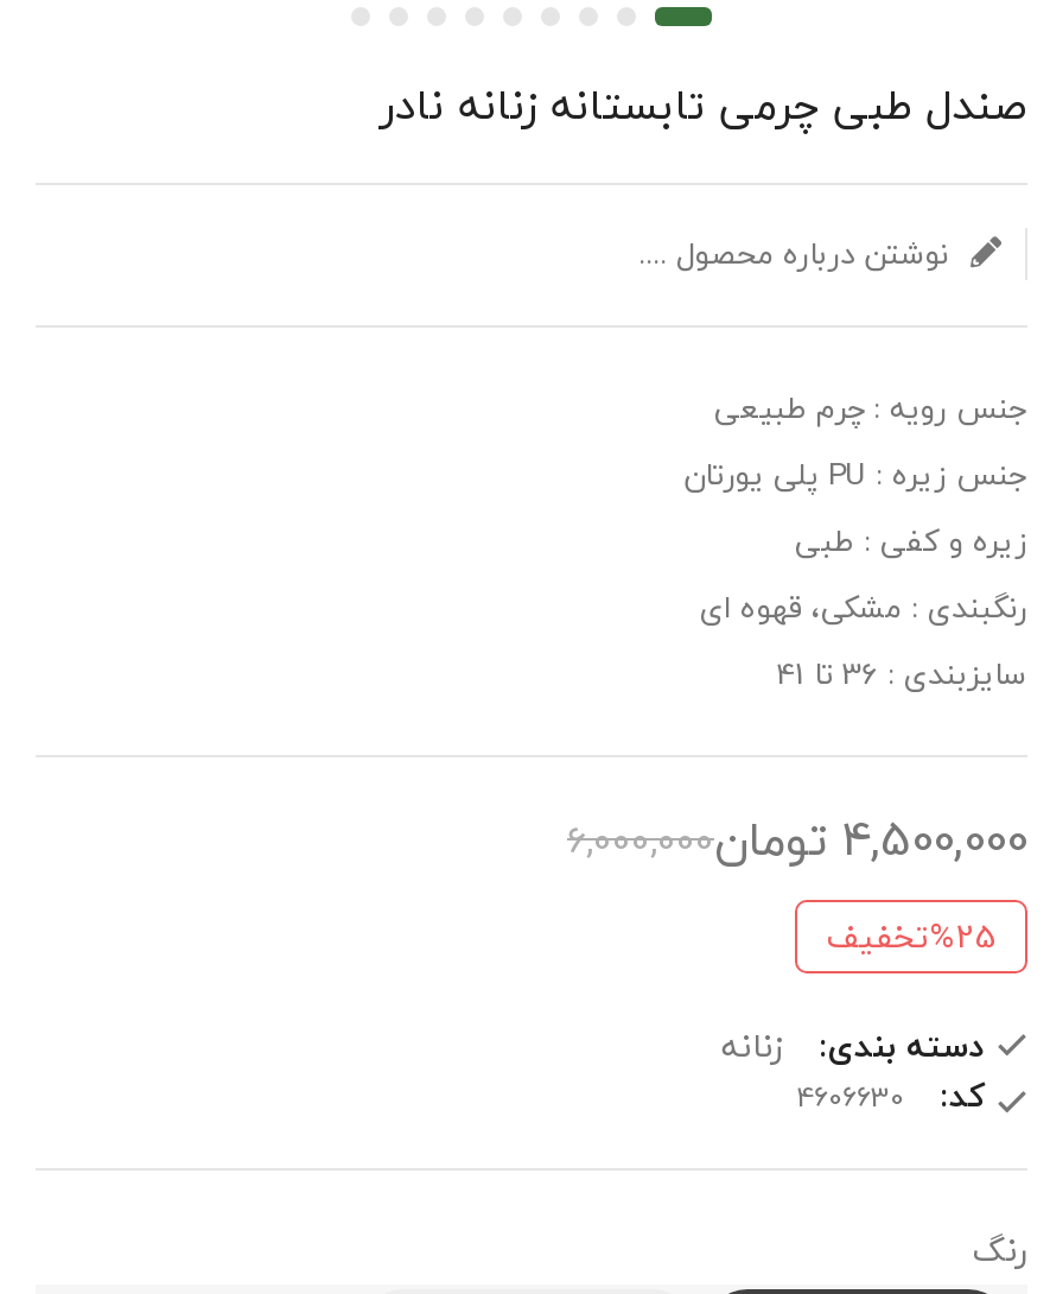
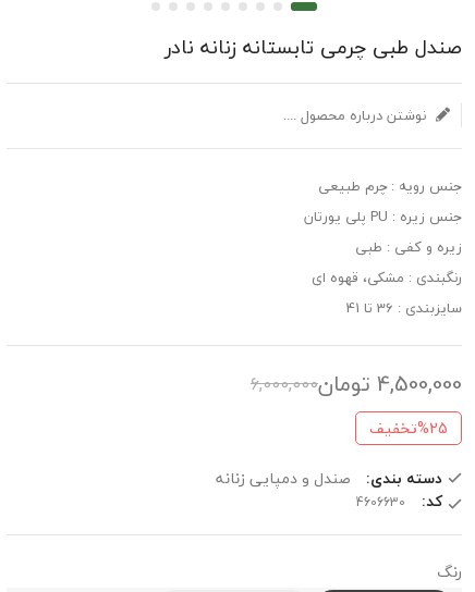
[721,1015,985,1074] دسته بندی: زنانه -> [216,464,442,491] دسته بندی: صندل و دمپایی زنانه

